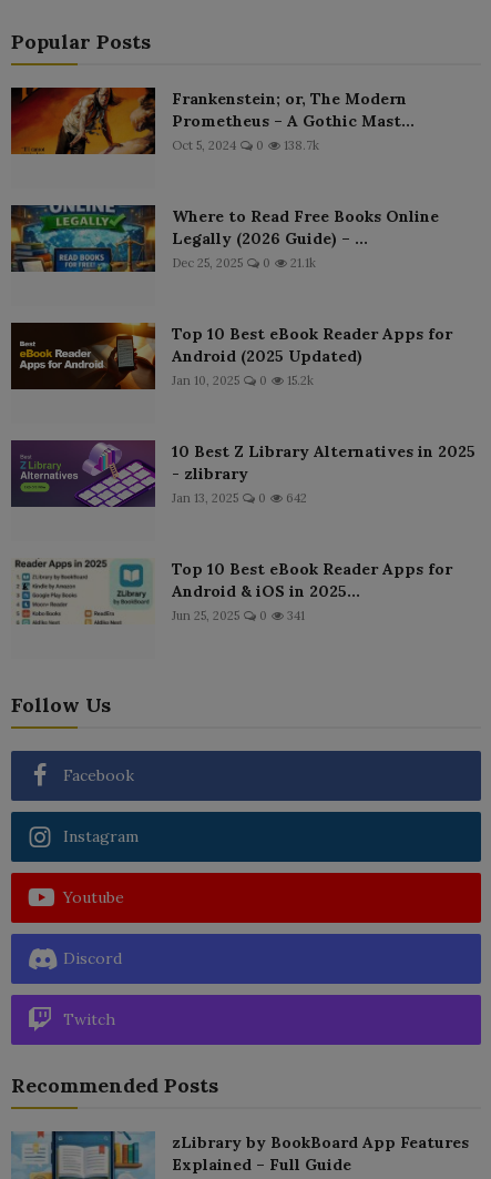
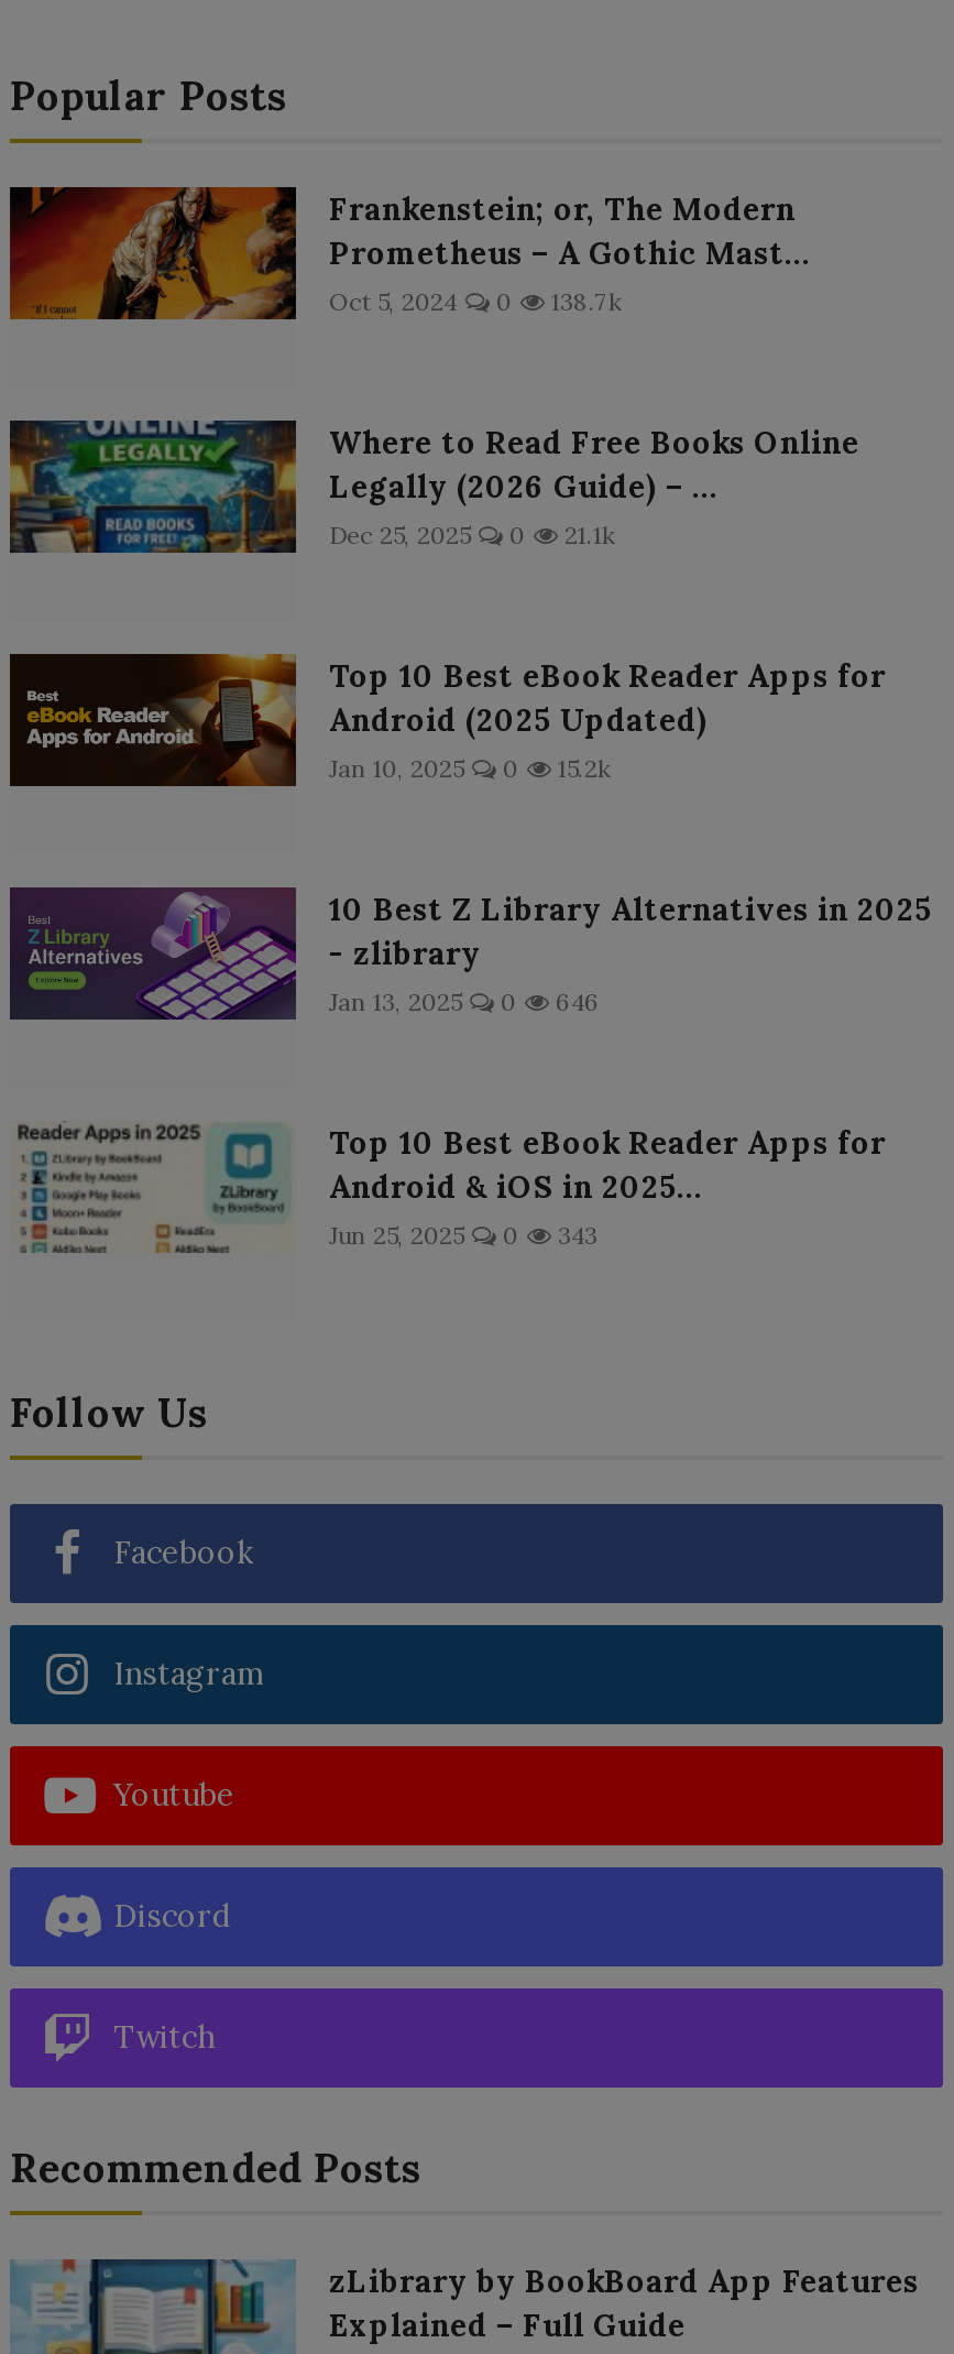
[172,490,307,505] Jan 13, 2025 0 642 -> [329,986,600,1017] Jan 13, 2025 0 646
[172,607,305,623] Jun 25, 2025 0 341 -> [329,1219,597,1250] Jun 25, 2025 0 343

